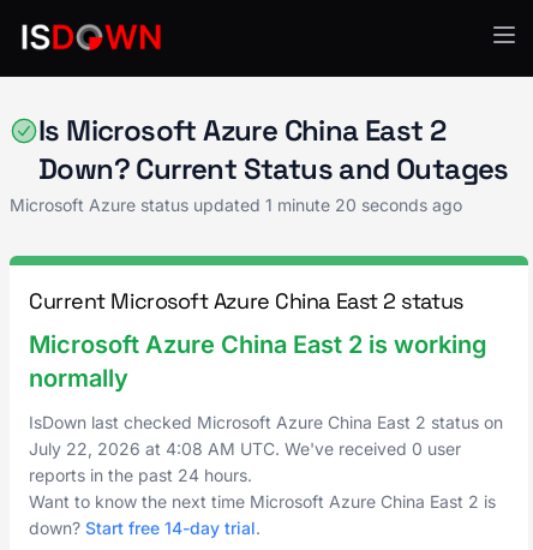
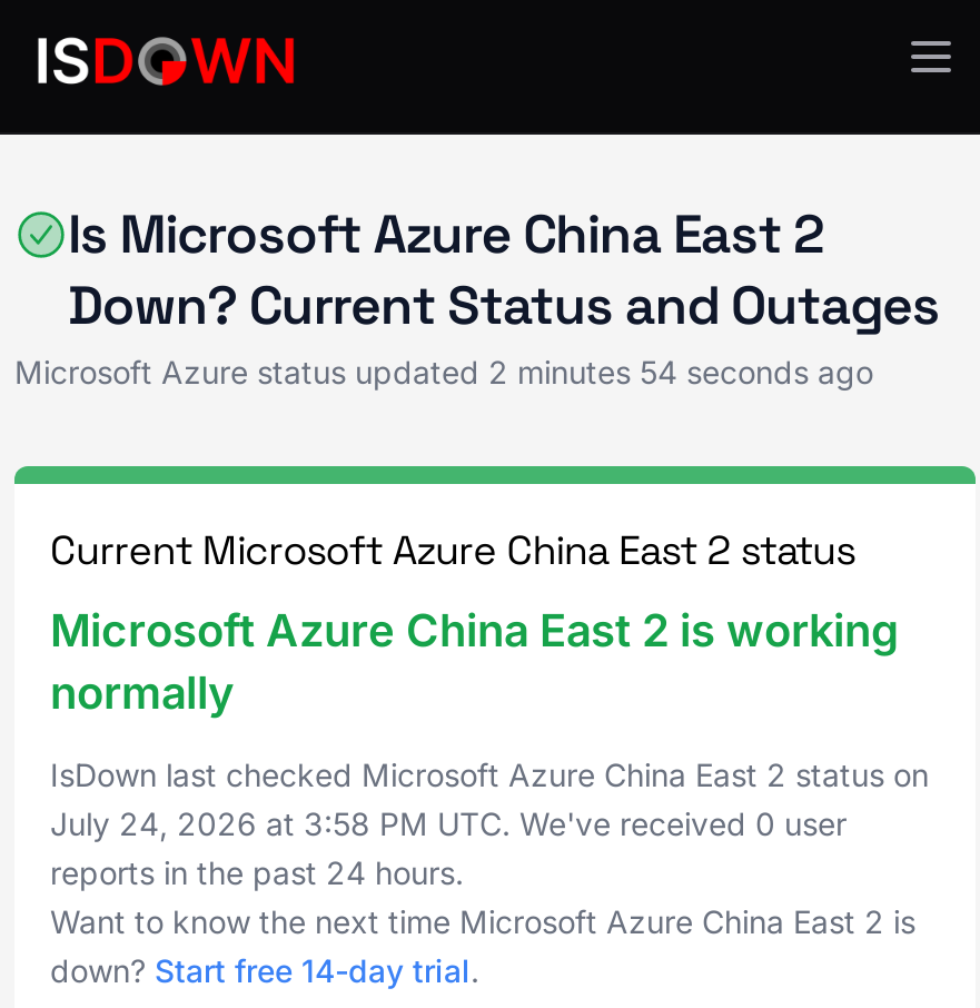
[10,195,462,215] Microsoft Azure status updated 1 minute 20 seconds ago -> [14,353,873,391] Microsoft Azure status updated 2 minutes 54 seconds ago
[29,438,461,459] July 22, 2026 at 4:08 AM UTC. We've received 0 user -> [50,804,847,842] July 24, 2026 at 3:58 PM UTC. We've received 0 user

